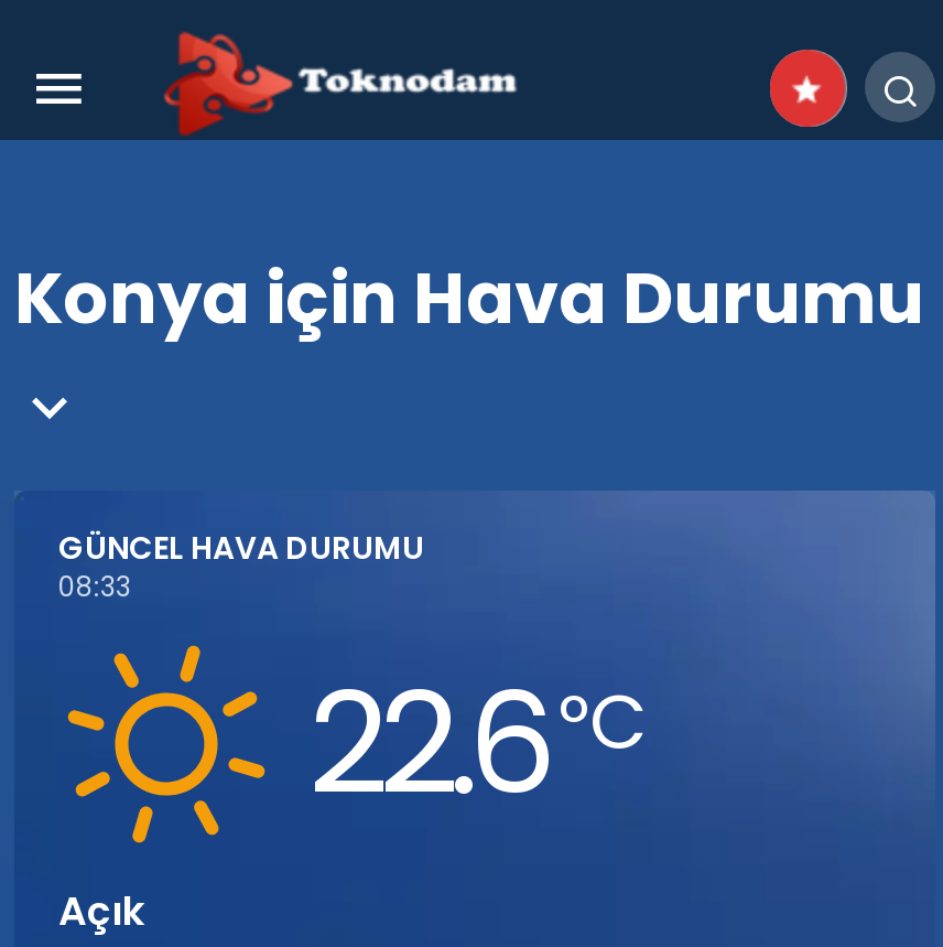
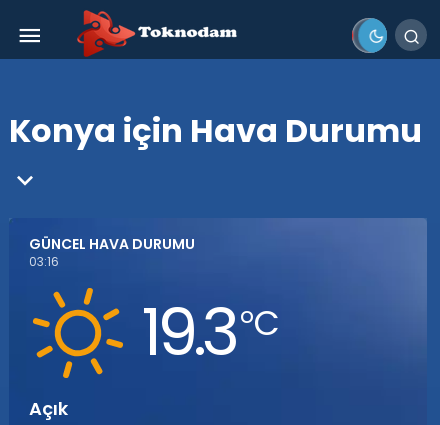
[770,47,849,129] [image] -> [352,17,387,54] [image]
[58,568,131,605] 08:33 -> [29,253,59,270] 03:16
[307,645,647,841] 22.6 °C -> [142,288,280,377] 19.3 °C

